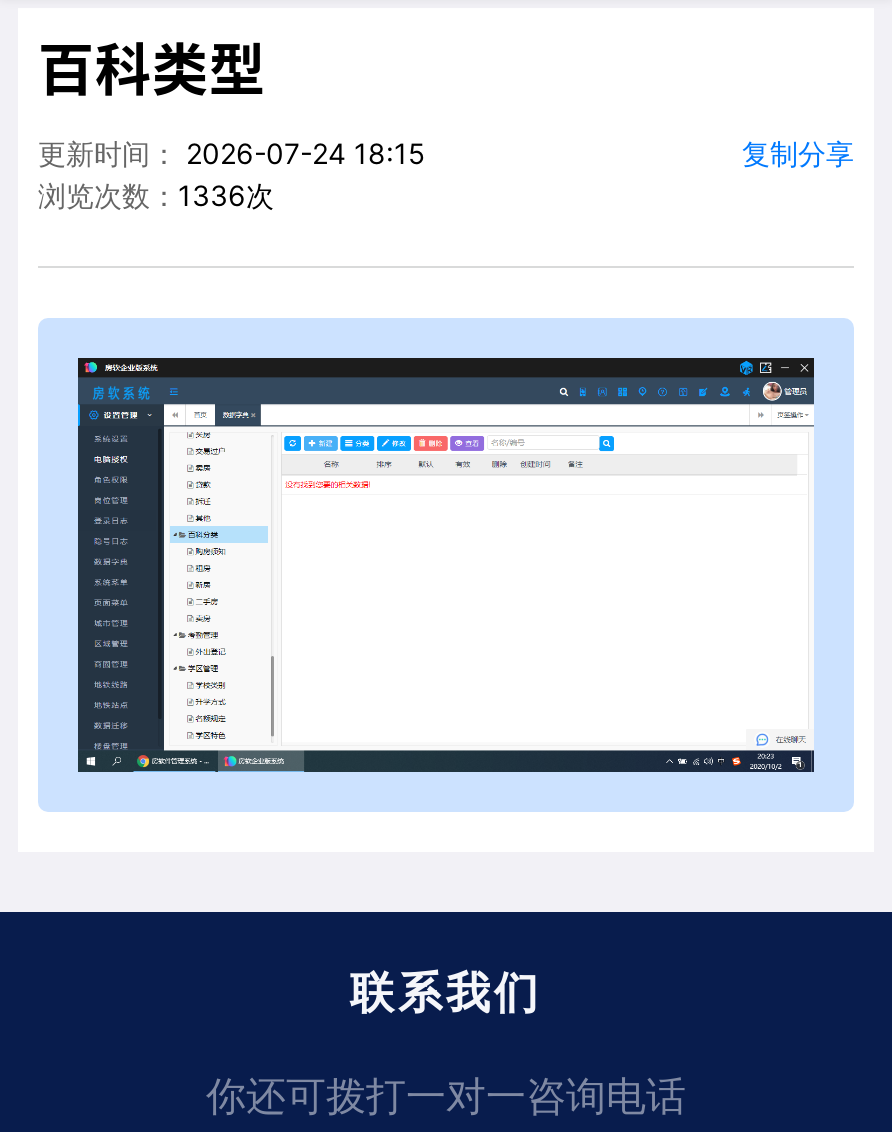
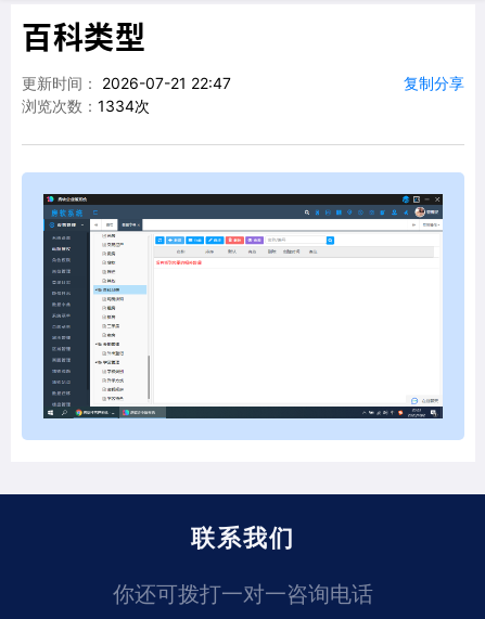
[38,136,426,170] 更新时间：2026-07-24 18:15 -> [22,74,231,92] 更新时间：2026-07-21 22:47
[38,178,274,212] 浏览次数：1336次 -> [22,96,150,115] 浏览次数：1334次

